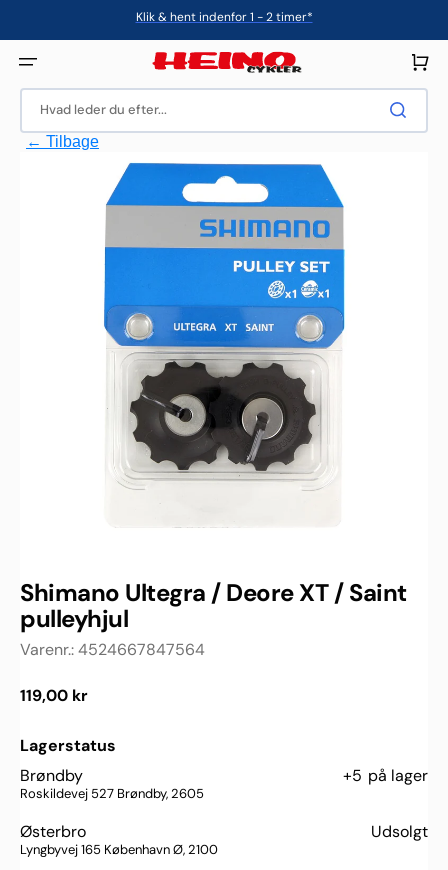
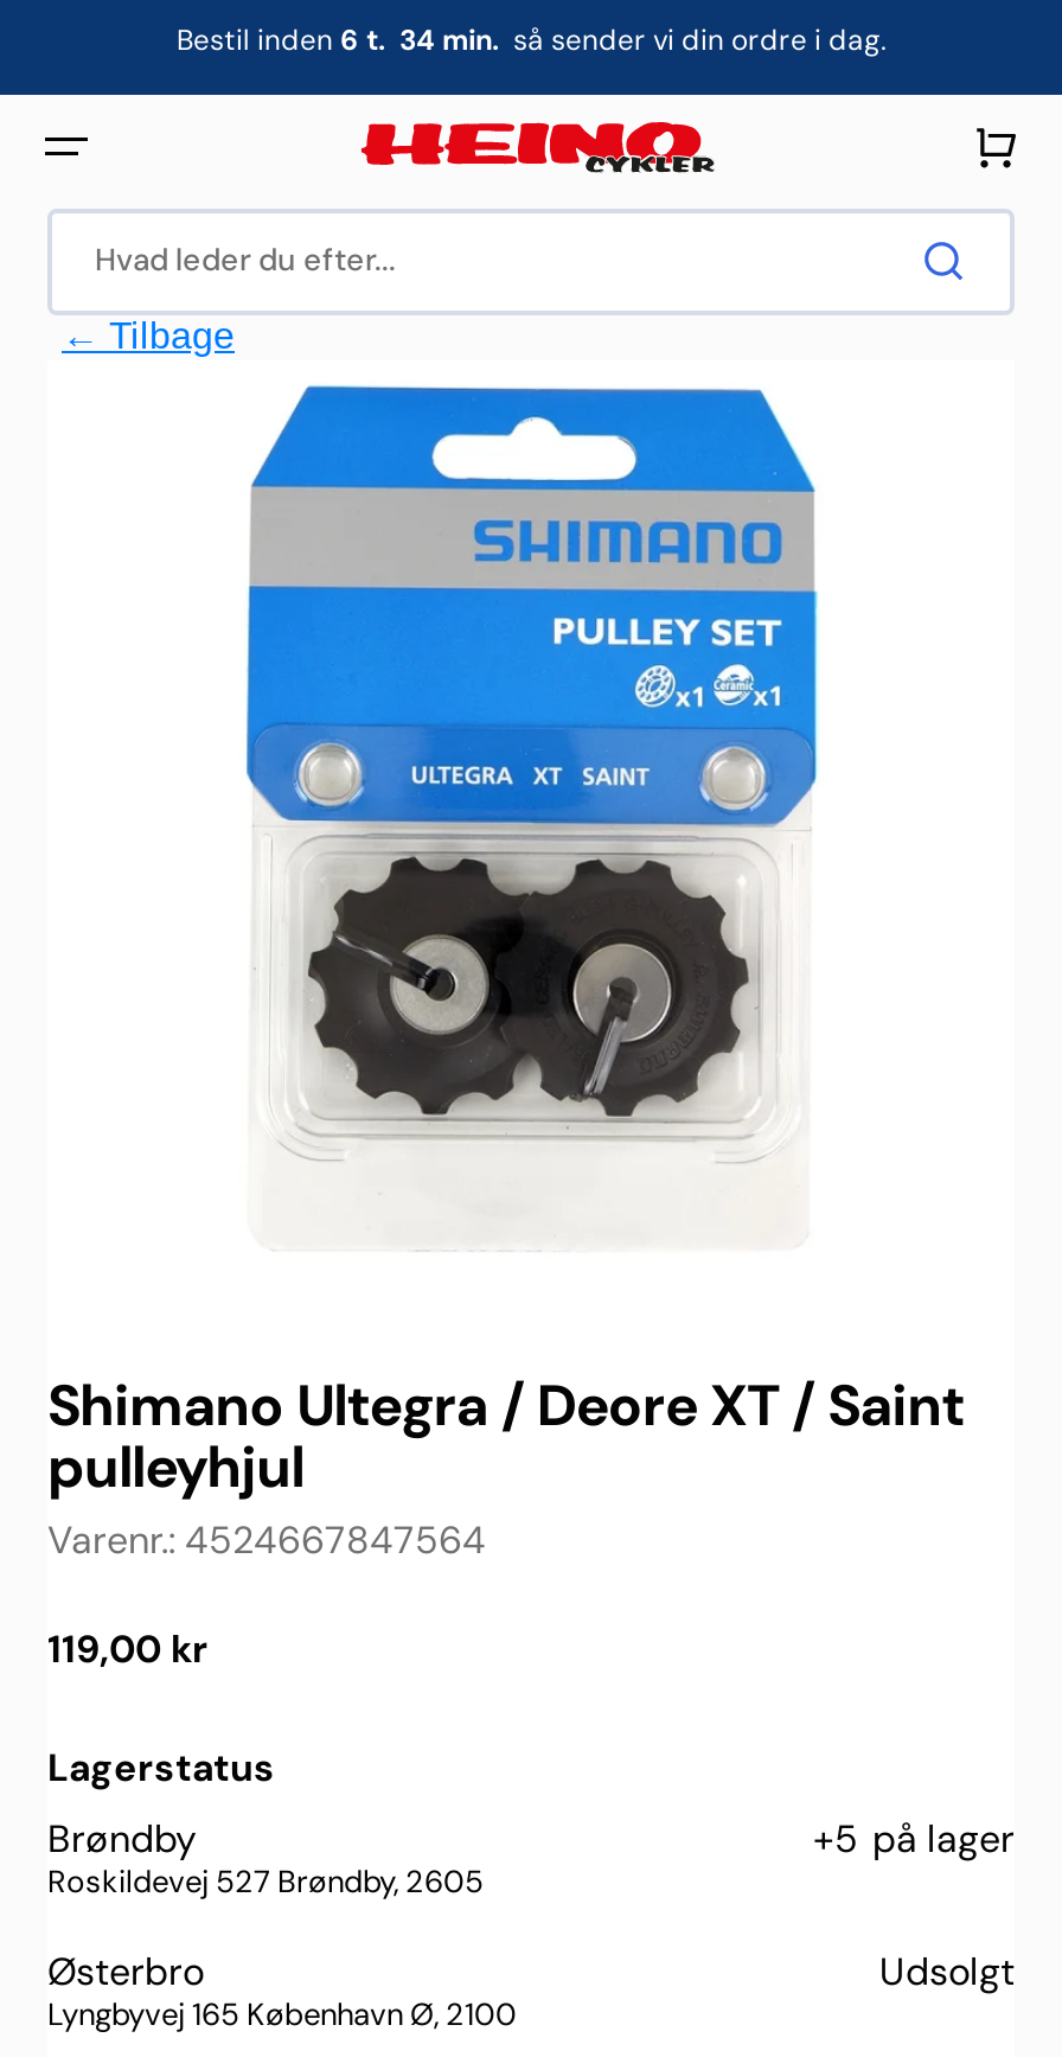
[135,9,312,25] Klik & hent indenfor 1 - 2 timer* -> [177,21,885,59] Bestil inden 6 t. 34 min. så sender vi din ordre i dag.

